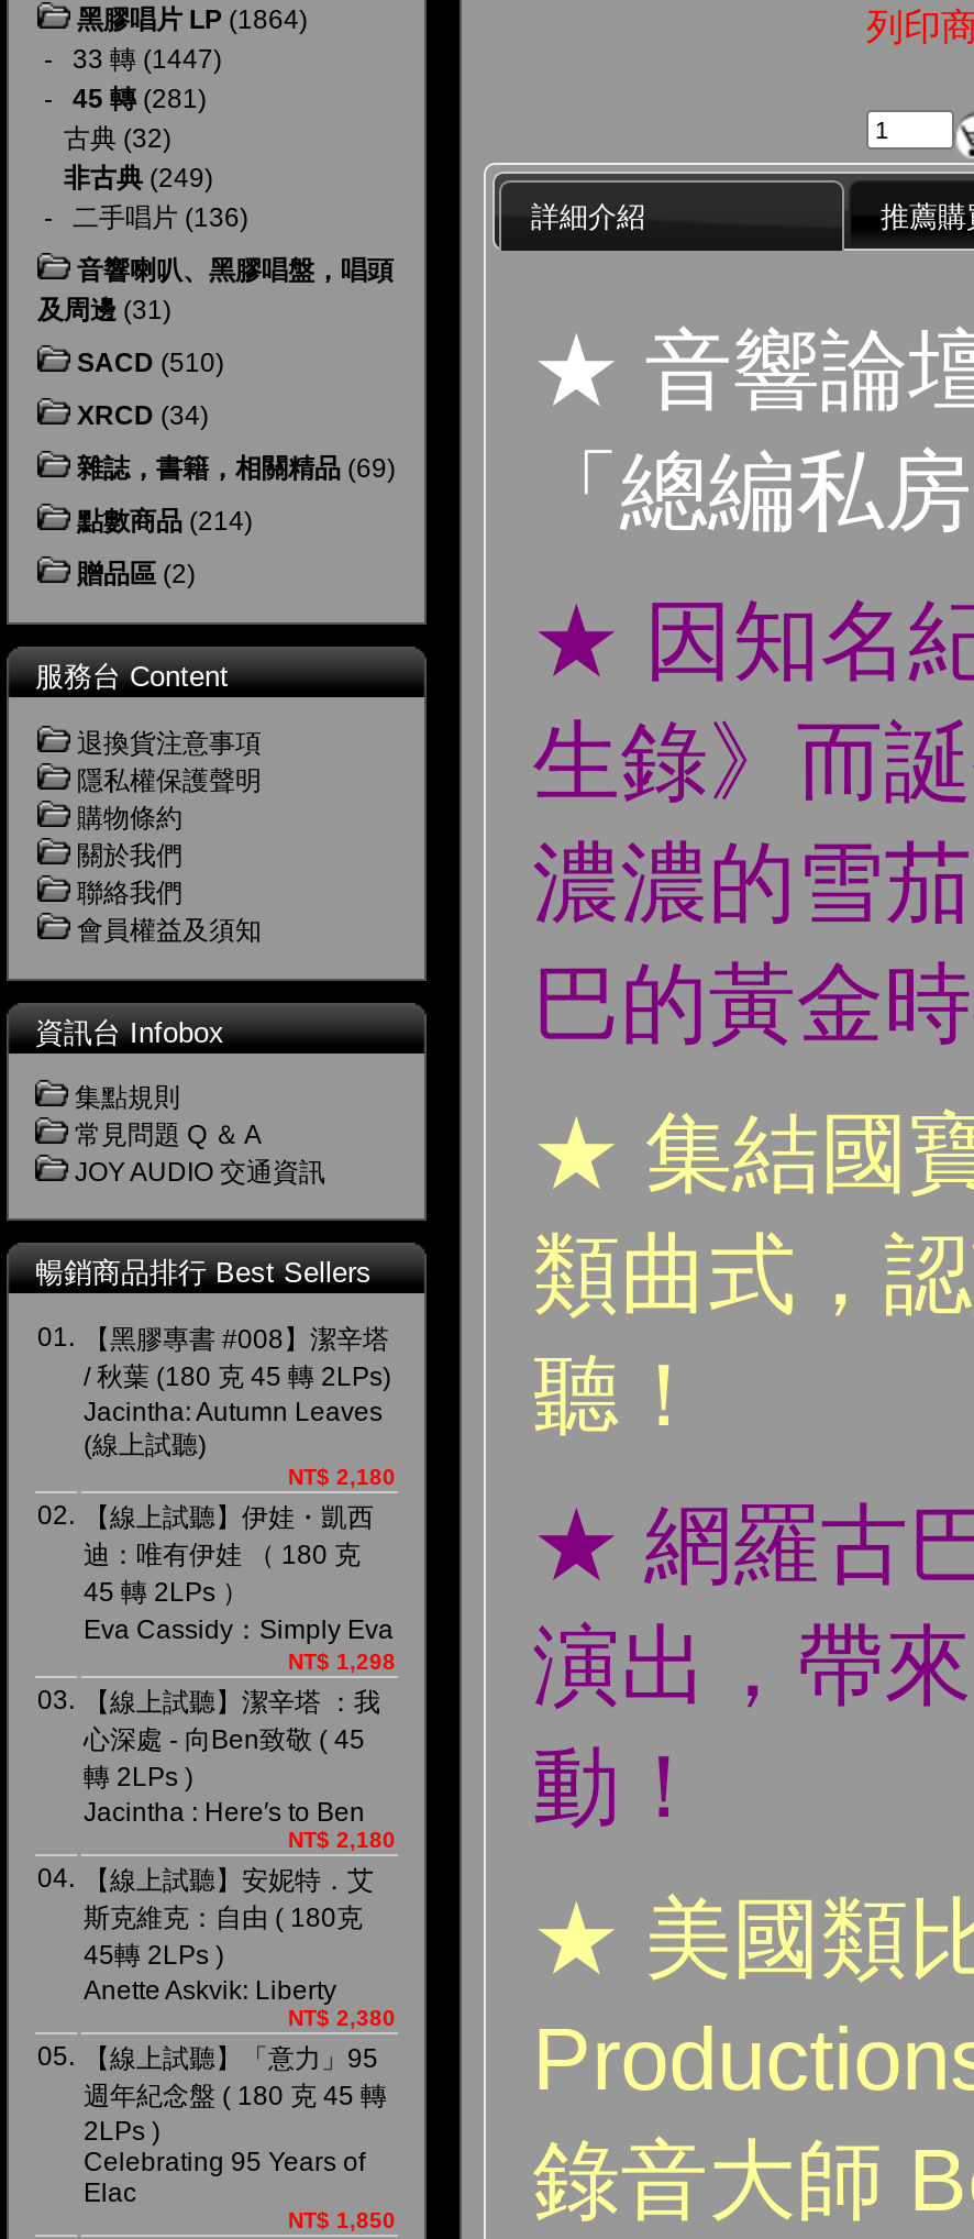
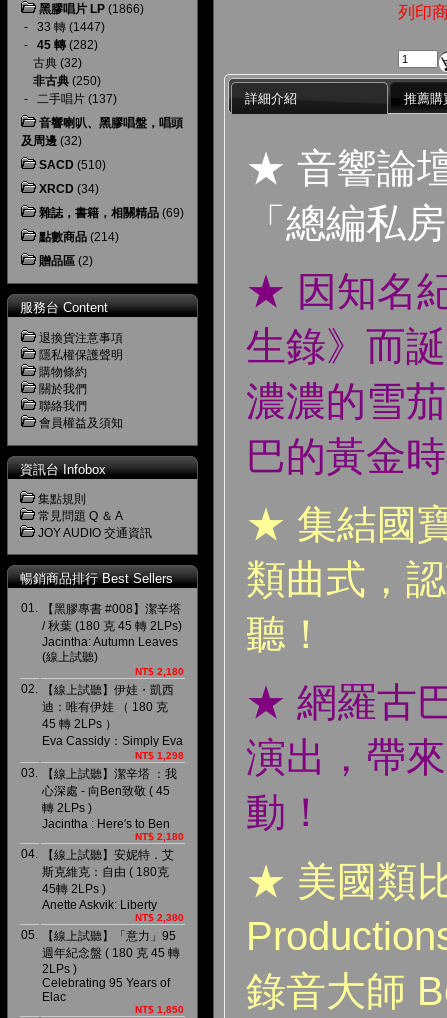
[77,4,308,35] 黑膠唱片 LP (1864) -> [39,2,144,16] 黑膠唱片 LP (1866)
[37,84,207,114] - 45 轉(281) -> [21,38,98,52] - 45 轉(282)
[64,163,213,194] 非古典(249) -> [33,74,101,88] 非古典(250)
[37,202,248,233] -二手唱片(136) -> [21,92,117,106] -二手唱片(137)
[37,295,171,326] 及周邊(31) -> [21,134,82,148] 及周邊(32)

